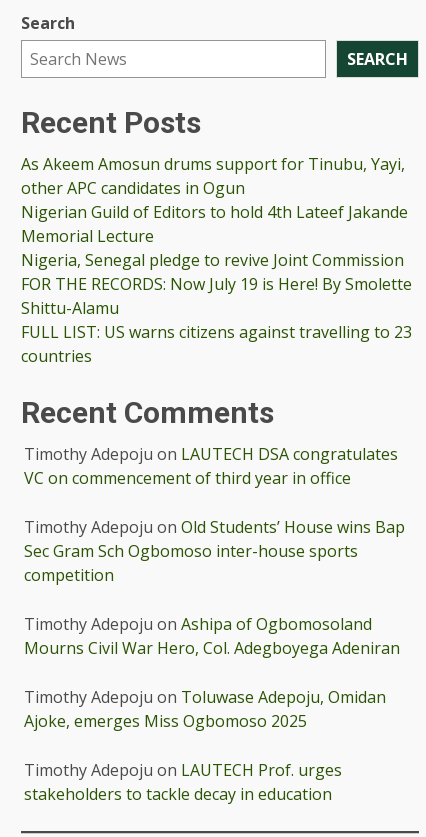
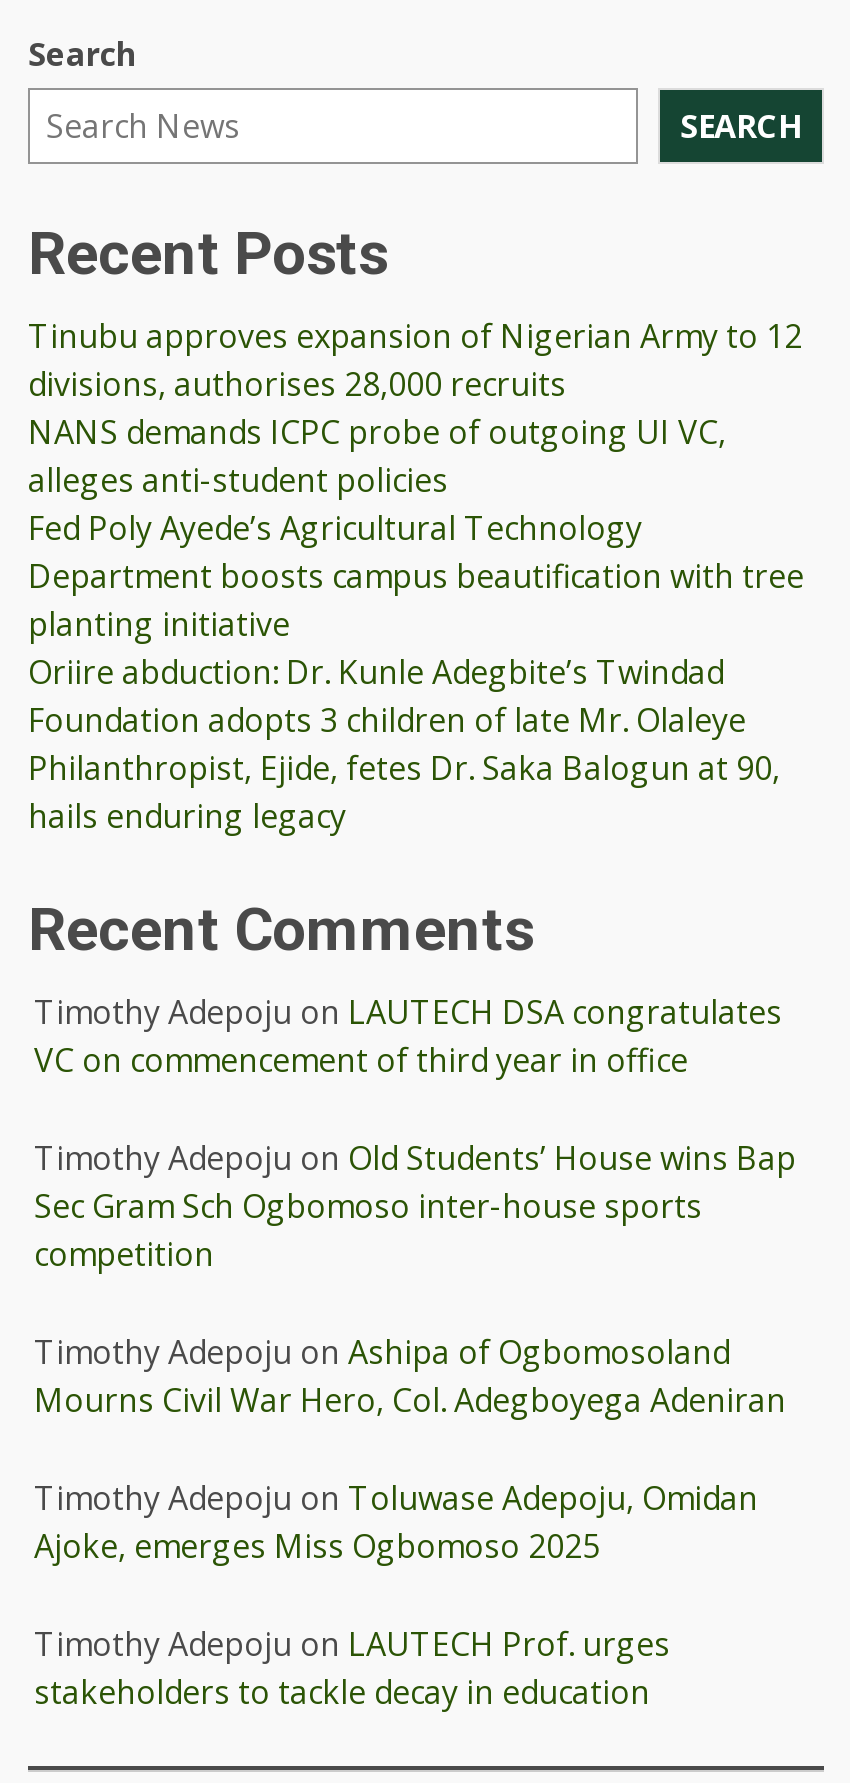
[21,153,412,367] As Akeem Amosun drums support for Tinubu, Yayi, | other APC candidates in Ogun | Nigerian Guild of Editors to hold 4th Lateef Jakande | Memorial Lecture | Nigeria, Senegal pledge to revive Joint Commission | FOR THE RECORDS: Now July 19 is Here! By Smolette | Shittu-Alamu | FULL LIST: US warns citizens against travelling to 23 | countries -> [28,315,804,839] Tinubu approves expansion of Nigerian Army to 12 | divisions, authorises 28,000 recruits | NANS demands ICPC probe of outgoing UI VC, | alleges anti-student policies | Fed Poly Ayede’s Agricultural Technology | Department boosts campus beautification with tree | planting initiative | Oriire abduction: Dr. Kunle Adegbite’s Twindad | Foundation adopts 3 children of late Mr. Olaleye | Philanthropist, Ejide, fetes Dr. Saka Balogun at 90, | hails enduring legacy

